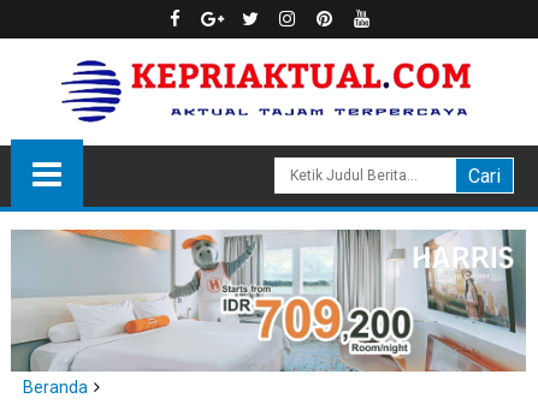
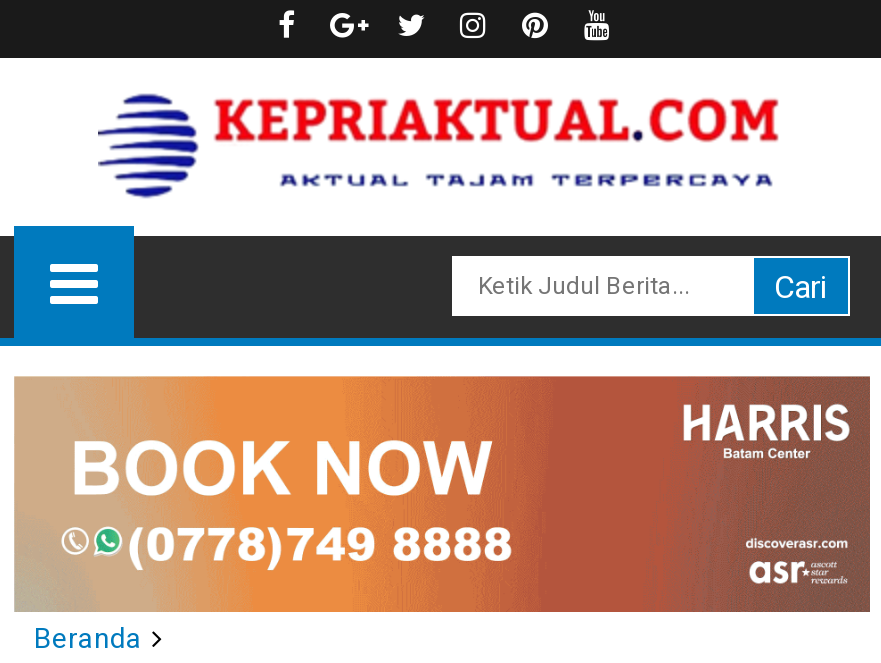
[11,228,526,373] [image] -> [14,374,872,614] [image]

